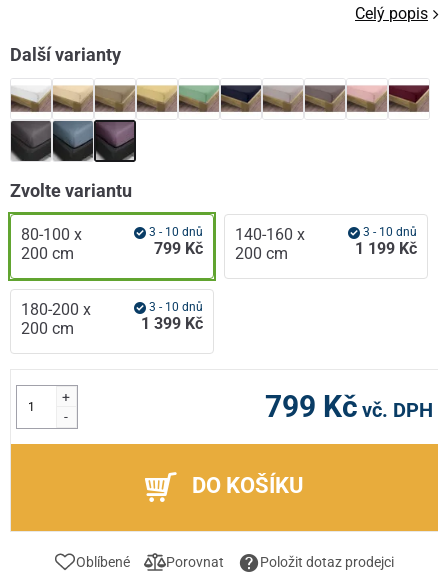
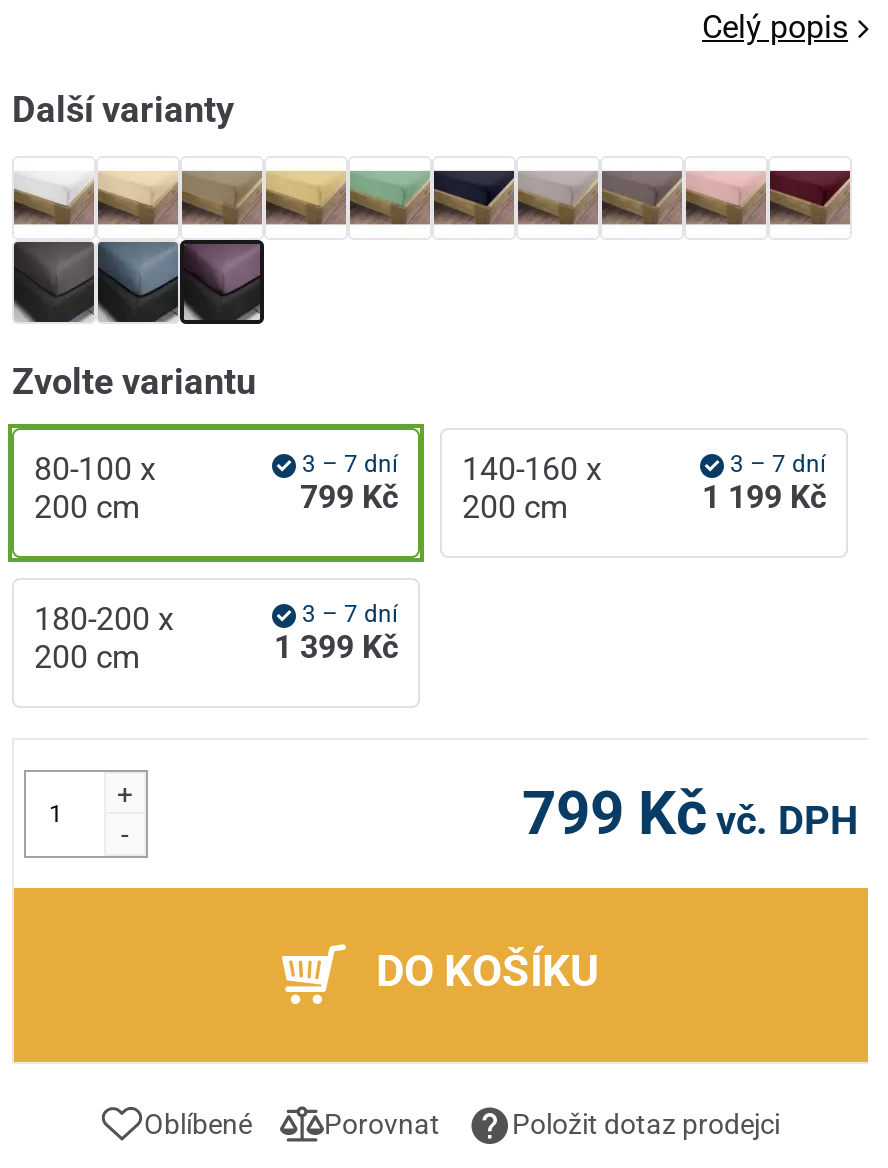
[146,225,203,239] 3 - 10 dnů -> [296,450,398,478] 3 – 7 dní
[360,225,417,239] 3 - 10 dnů -> [724,450,826,478] 3 – 7 dní
[146,300,203,314] 3 - 10 dnů -> [296,600,398,628] 3 – 7 dní

